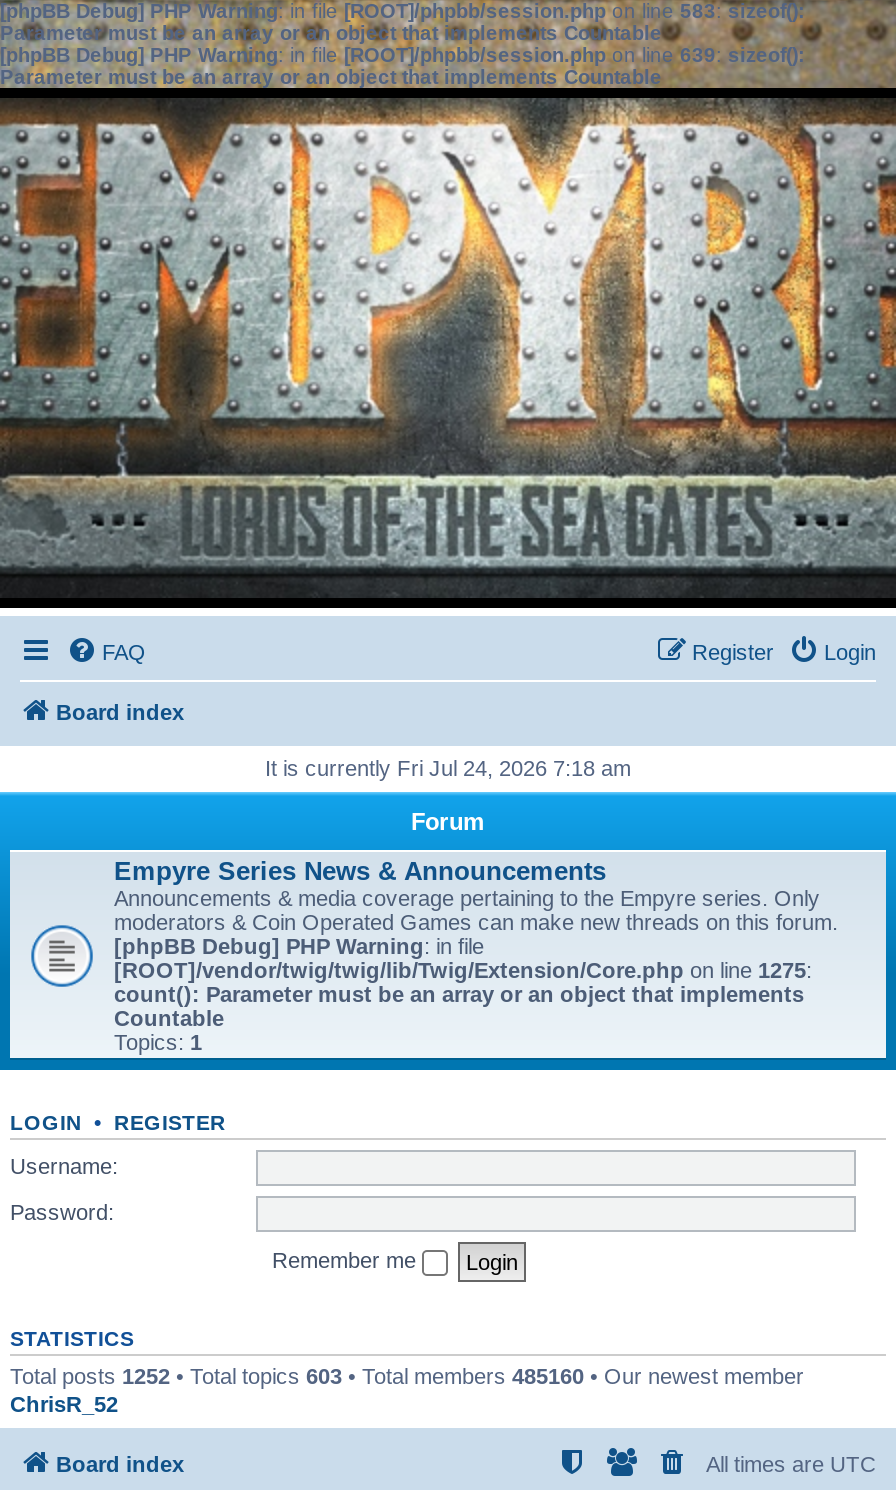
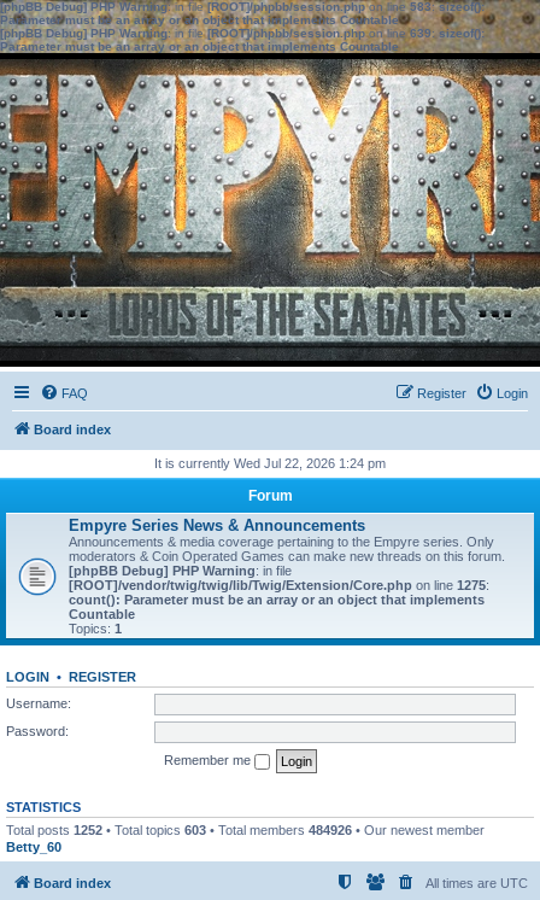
[265,756,631,780] It is currently Fri Jul 24, 2026 7:18 am -> [154,456,386,471] It is currently Wed Jul 22, 2026 1:24 pm
[10,1363,804,1415] Total posts 1252 • Total topics 603 • Total members 485160 • Our newest member | ChrisR_52 -> [6,822,485,854] Total posts 1252 • Total topics 603 • Total members 484926 • Our newest member | Betty_60

